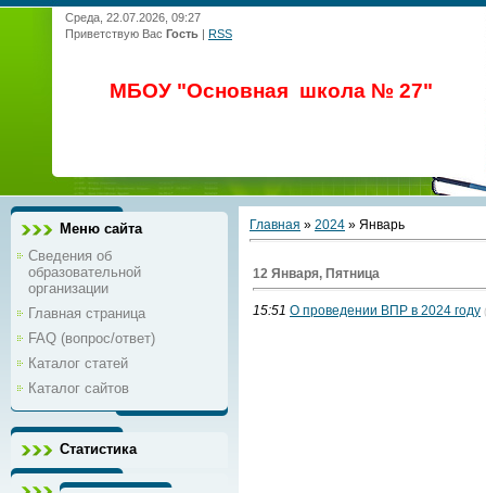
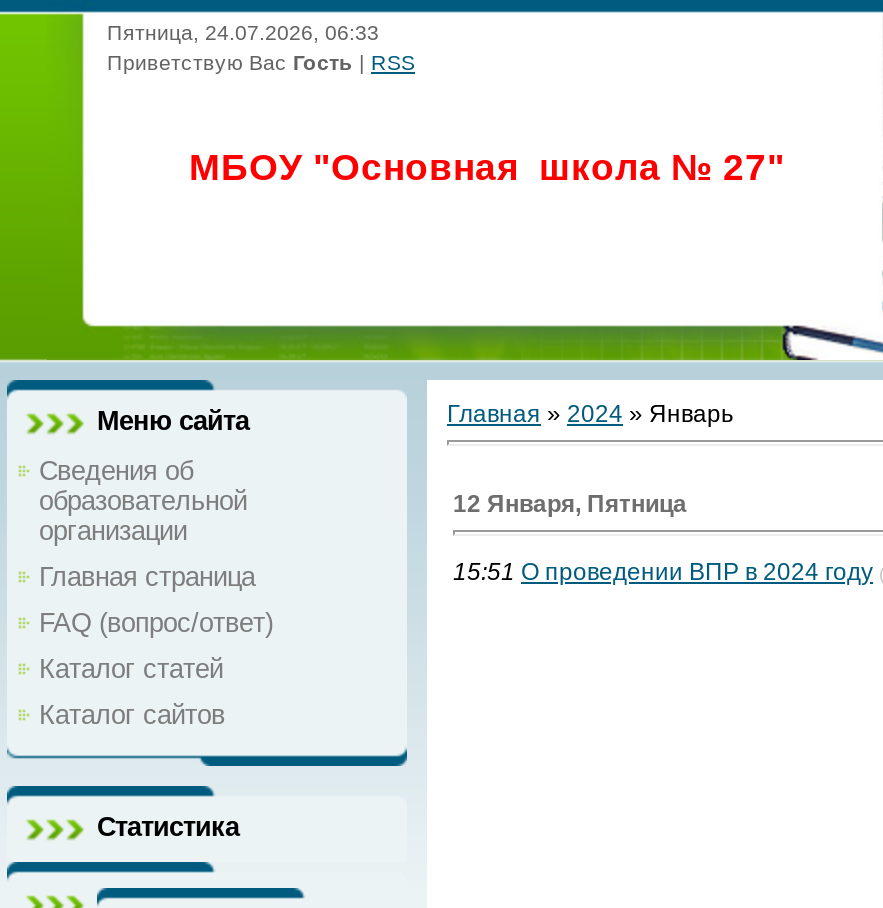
[65,11,201,24] Среда, 22.07.2026, 09:27 -> [107,20,379,44] Пятница, 24.07.2026, 06:33

